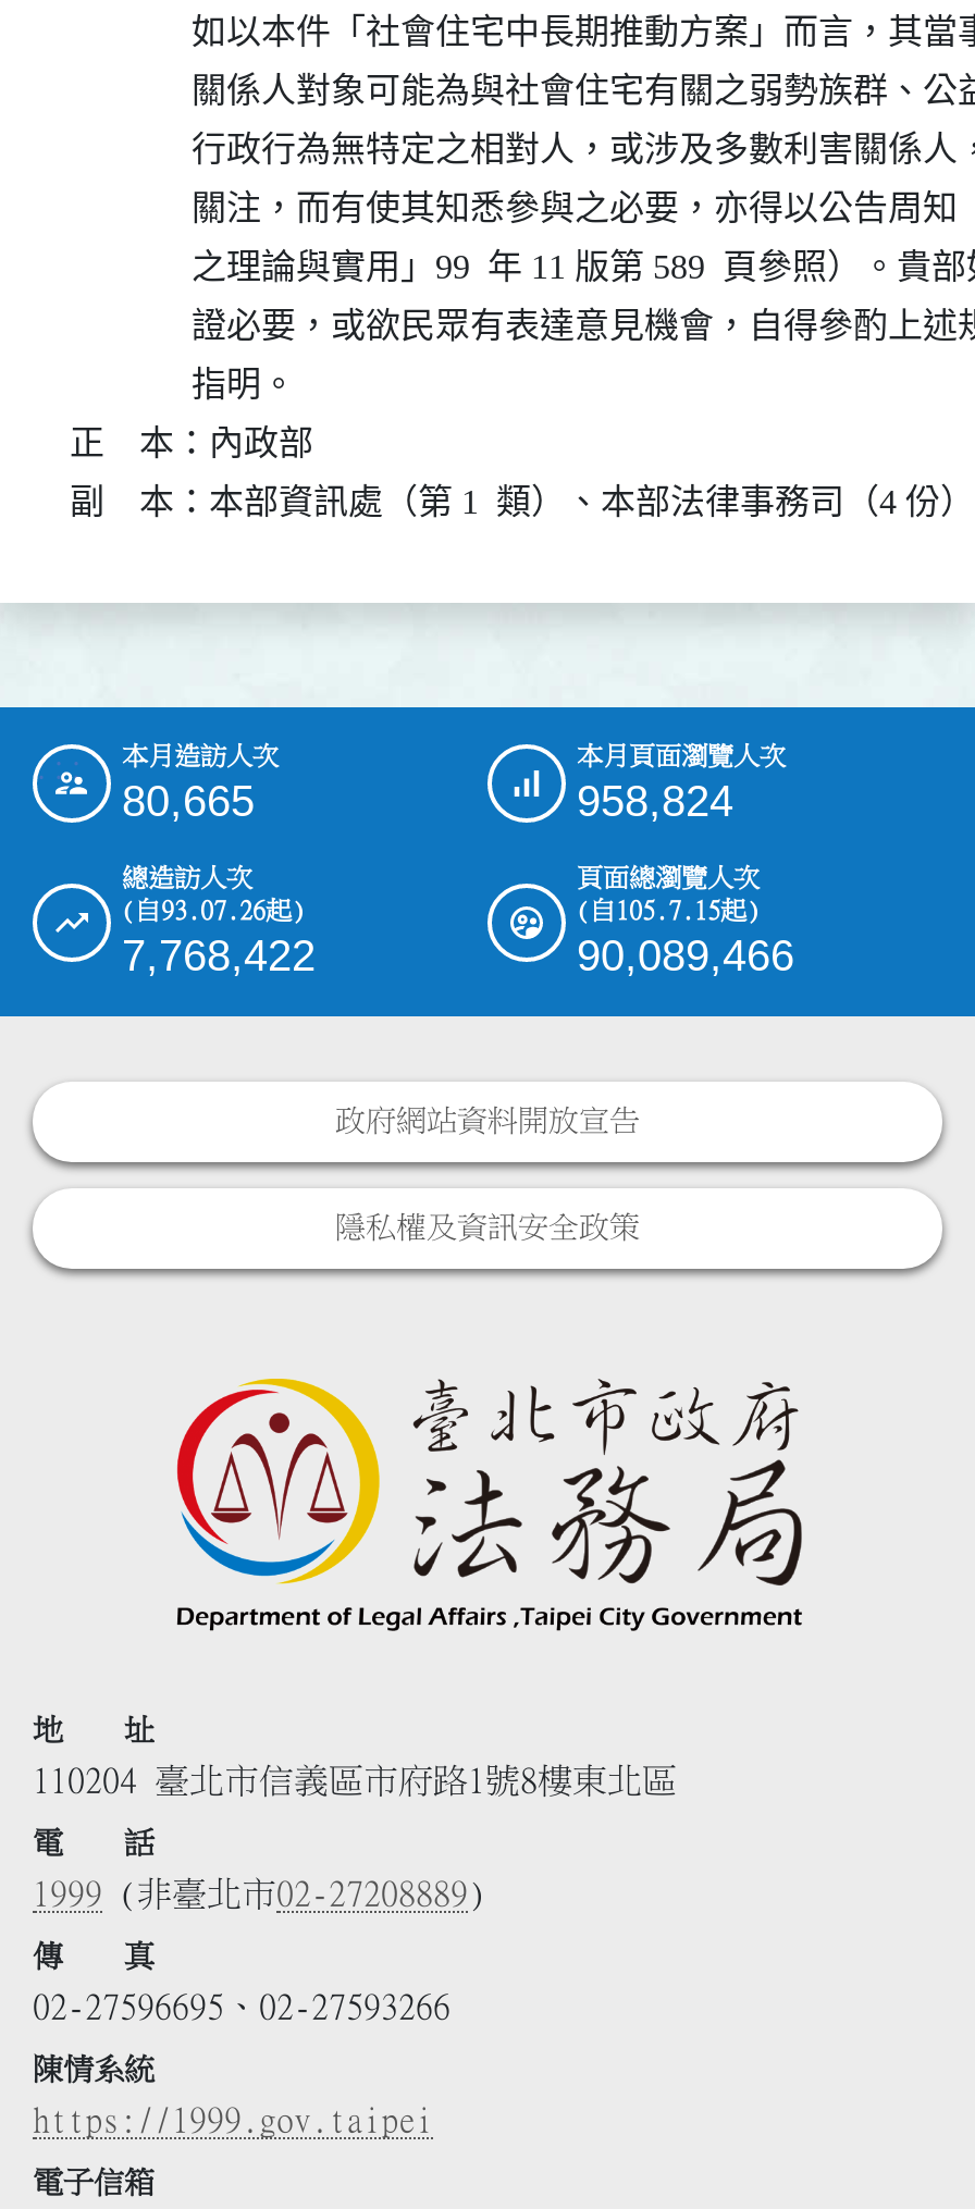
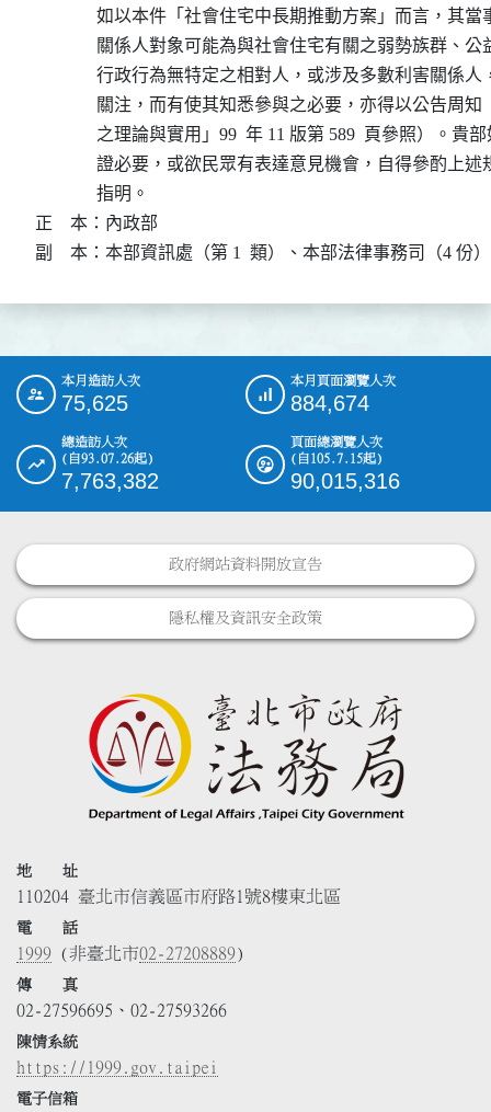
[122,777,255,825] 80,665 -> [61,391,128,415] 75,625
[577,777,733,825] 958,824 -> [290,391,369,415] 884,674
[122,931,316,979] 7,768,422 -> [61,469,159,493] 7,763,382
[577,931,794,979] 90,089,466 -> [290,469,400,493] 90,015,316

